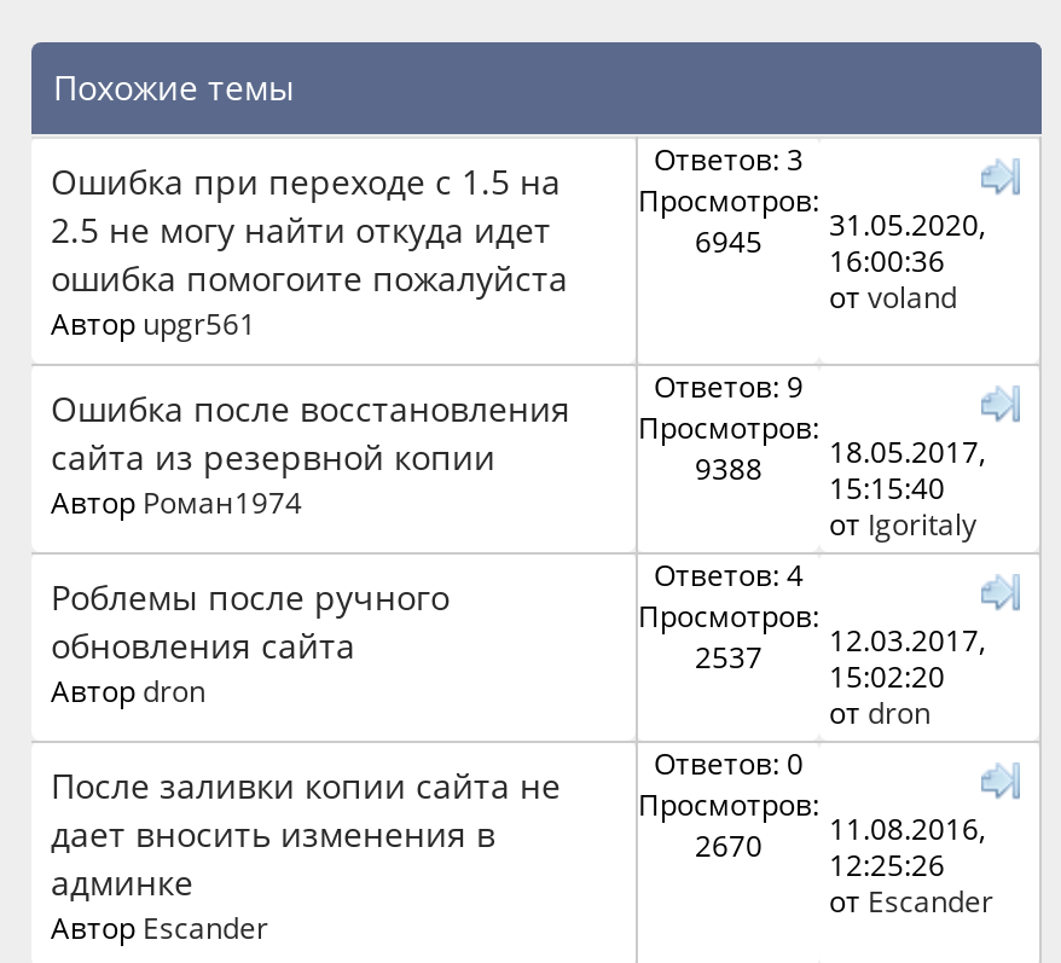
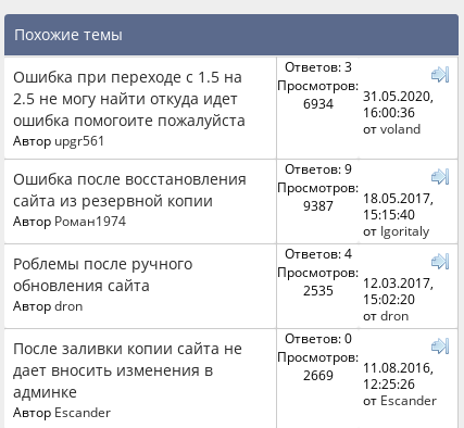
[695,204,986,279] 6945 31.05.2020, 16:00:36 -> [303,87,434,120] 6934 31.05.2020, 16:00:36
[695,431,986,506] 9388 18.05.2017, 15:15:40 -> [303,189,434,222] 9387 18.05.2017, 15:15:40
[695,619,986,694] 2537 12.03.2017, 15:02:20 -> [303,274,434,307] 2535 12.03.2017, 15:02:20
[695,808,986,883] 2670 11.08.2016, 12:25:26 -> [303,358,434,392] 2669 11.08.2016, 12:25:26

